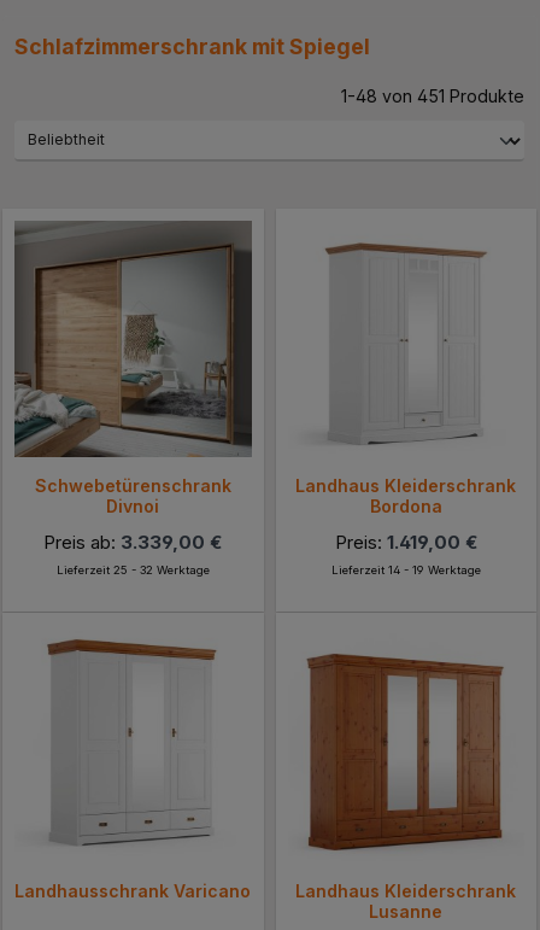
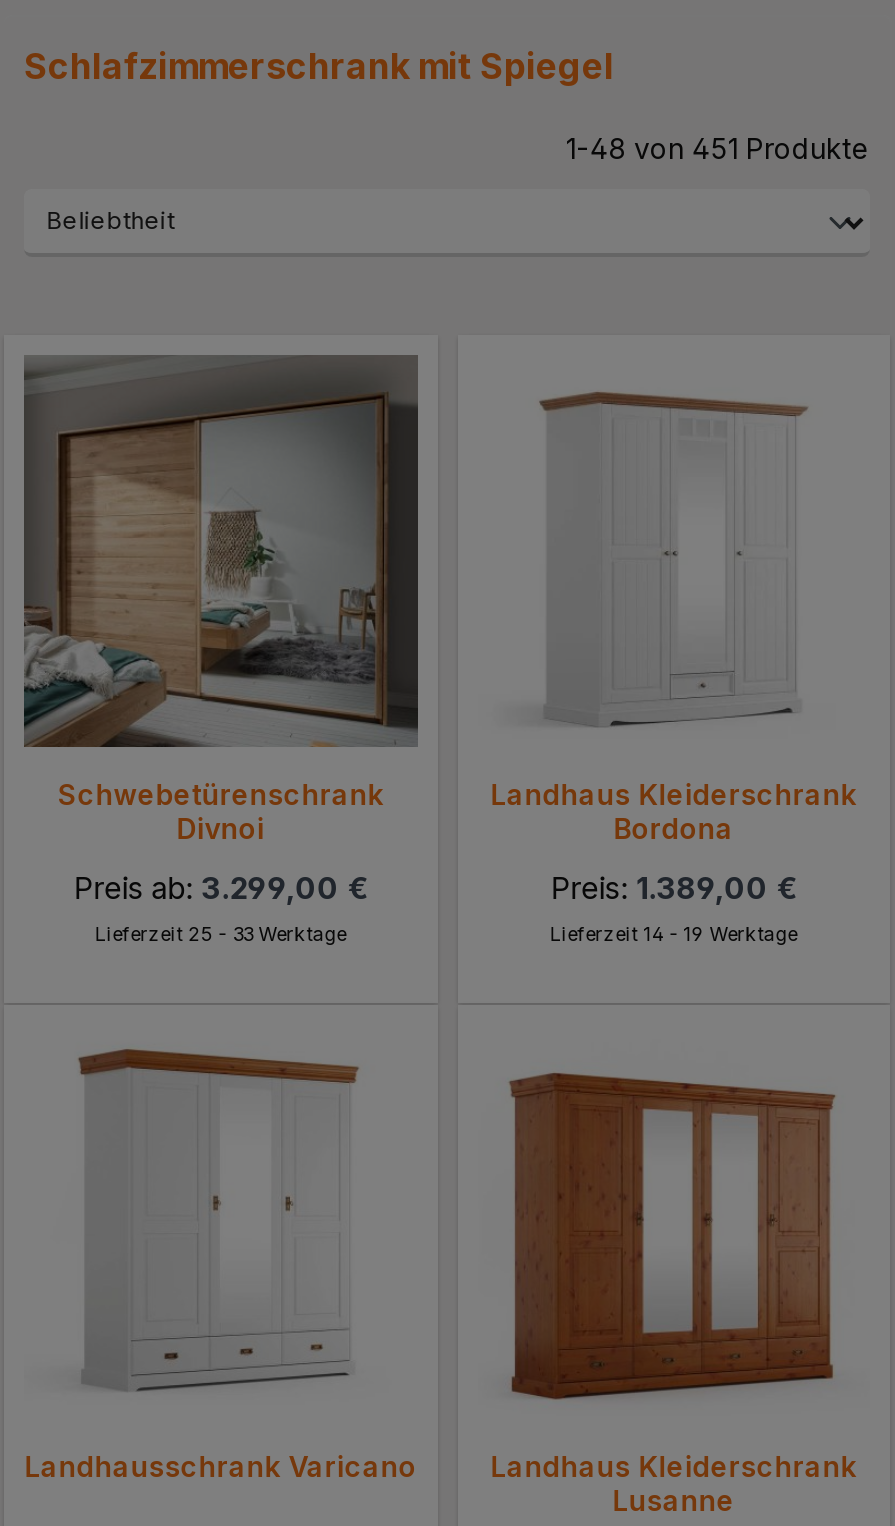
[44,531,222,554] Preis ab: 3.339,00 € -> [74,870,368,908] Preis ab: 3.299,00 €
[335,531,477,554] Preis: 1.419,00 € -> [550,870,796,908] Preis: 1.389,00 €
[56,564,209,577] Lieferzeit 25 - 32 Werktage -> [94,924,346,946] Lieferzeit 25 - 33 Werktage

